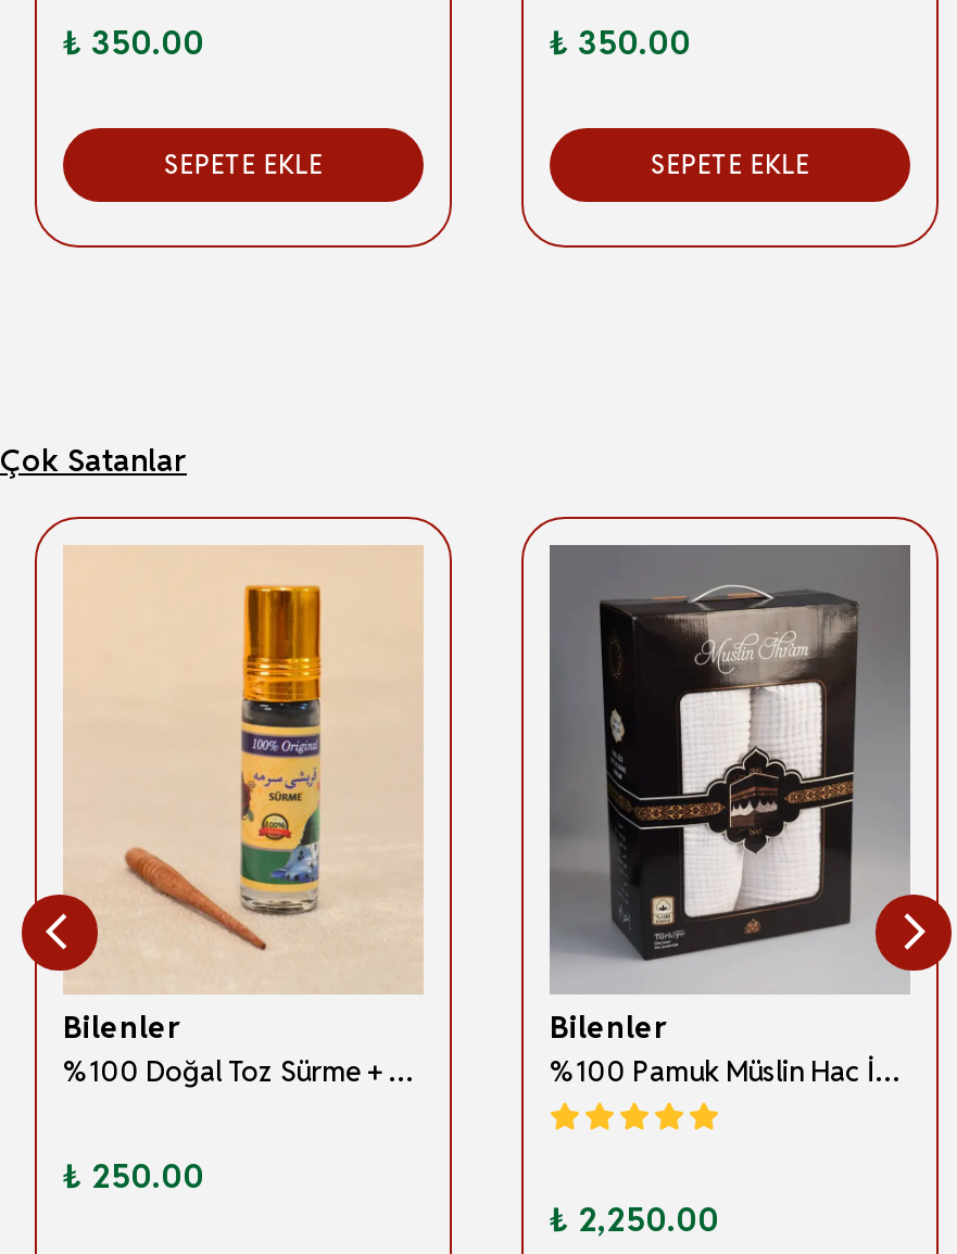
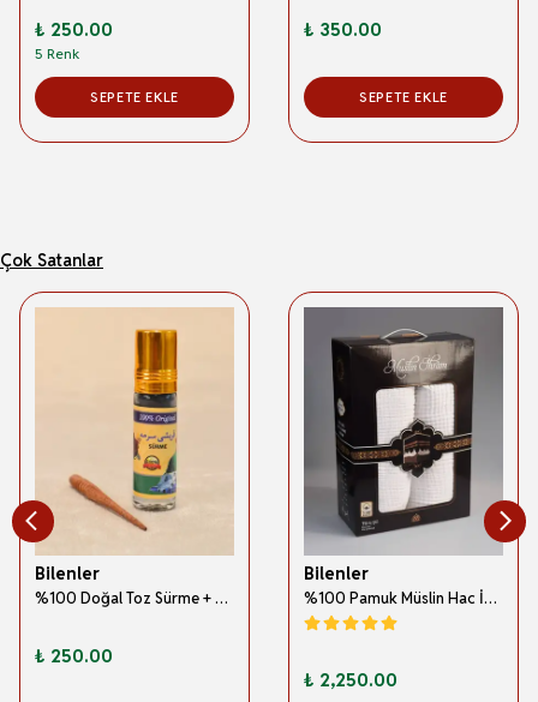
[63,21,204,62] ₺ 350.00 -> [35,17,113,62] ₺ 250.00 | 5 Renk

